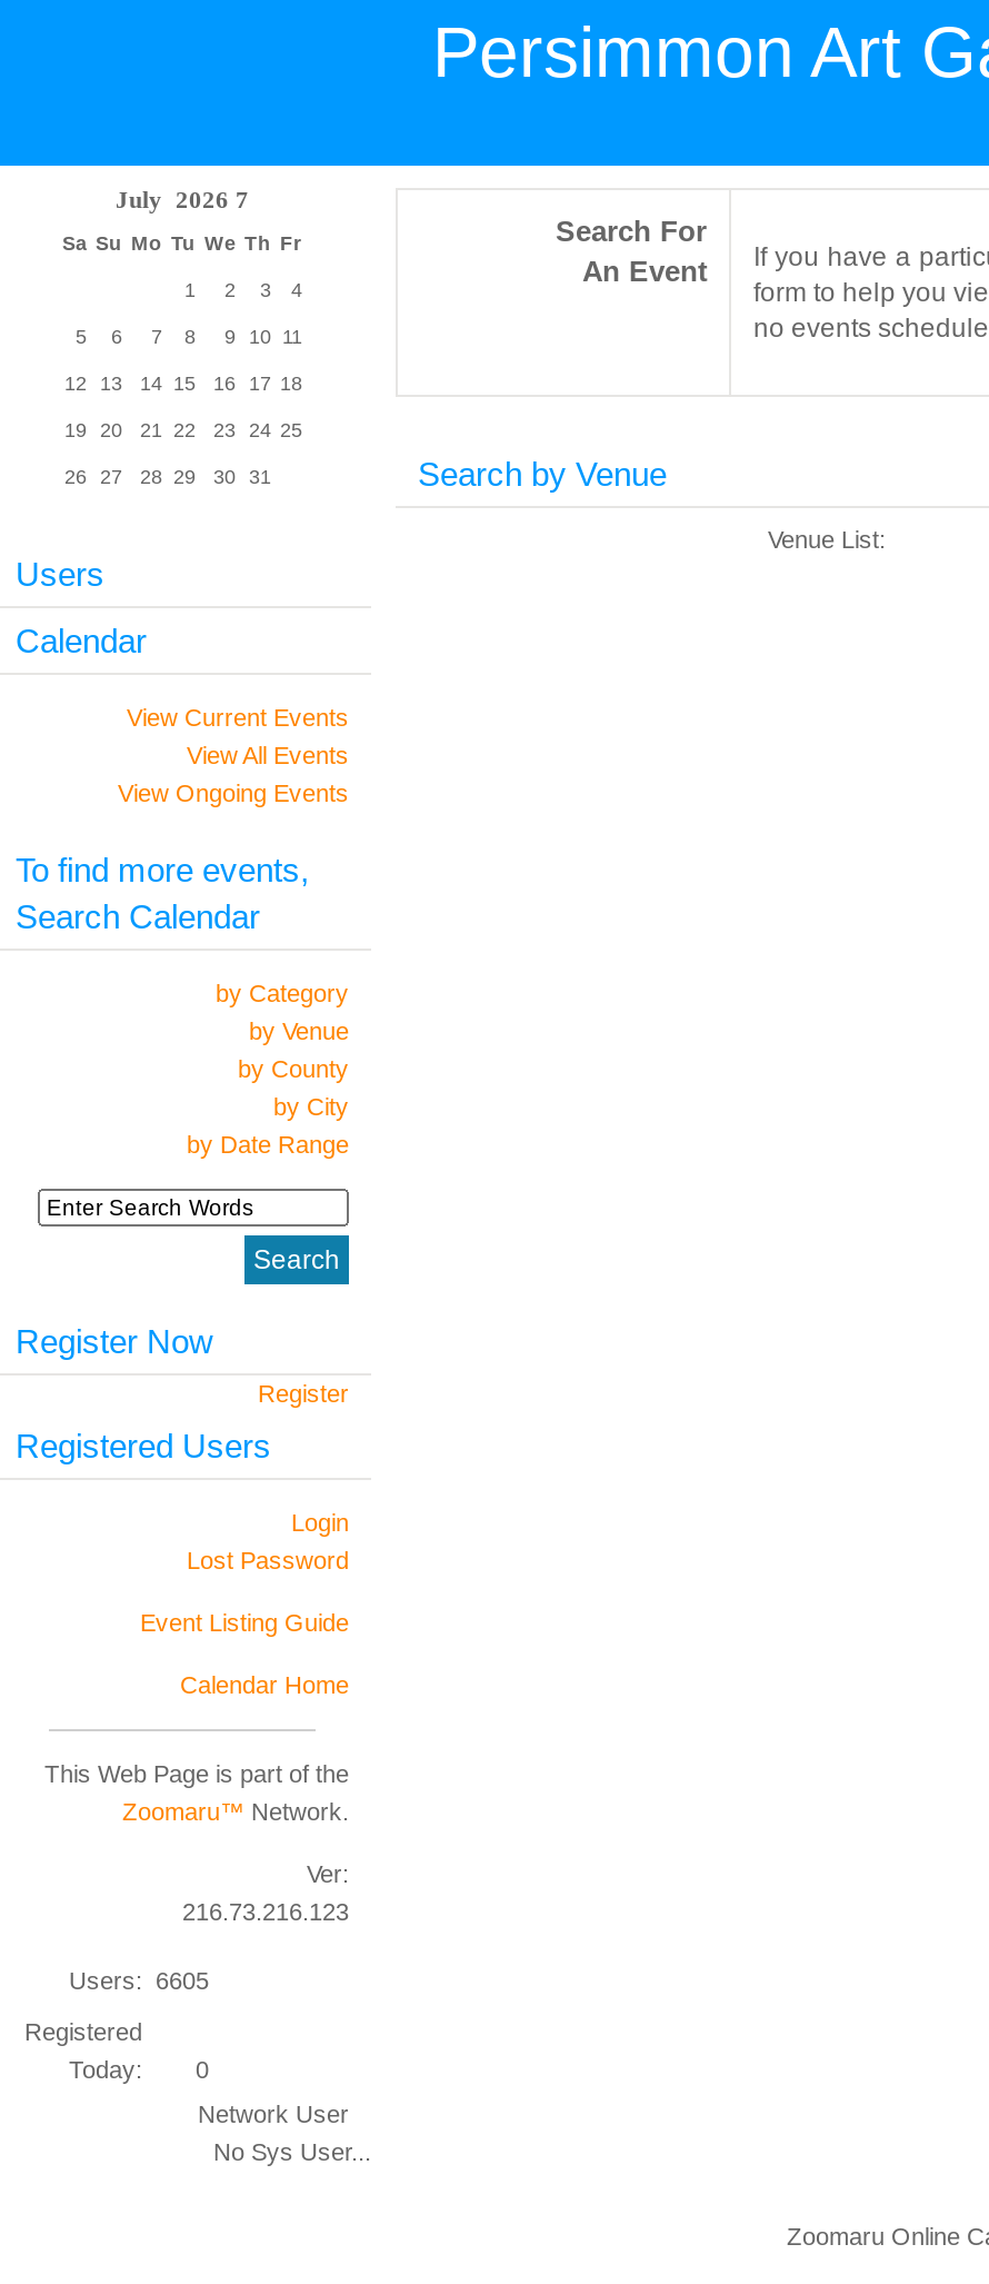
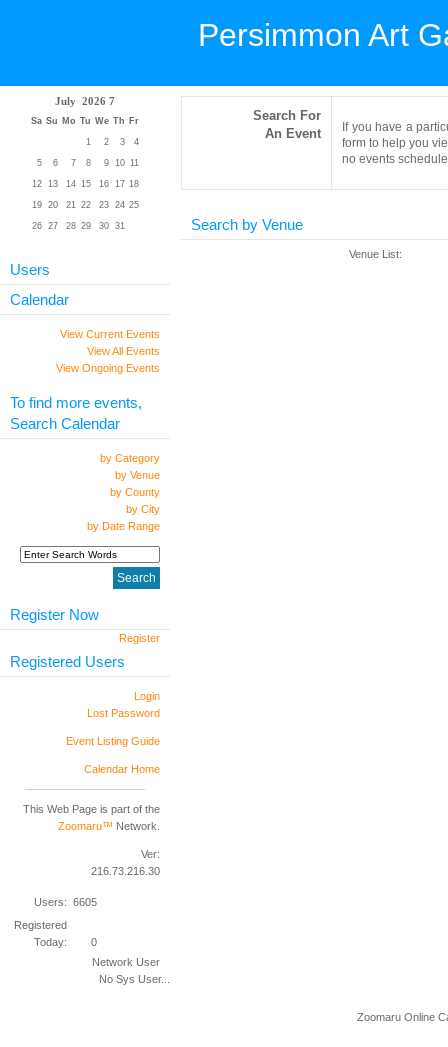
[182,1898,349,1925] 216.73.216.123 -> [91,865,160,877] 216.73.216.30

